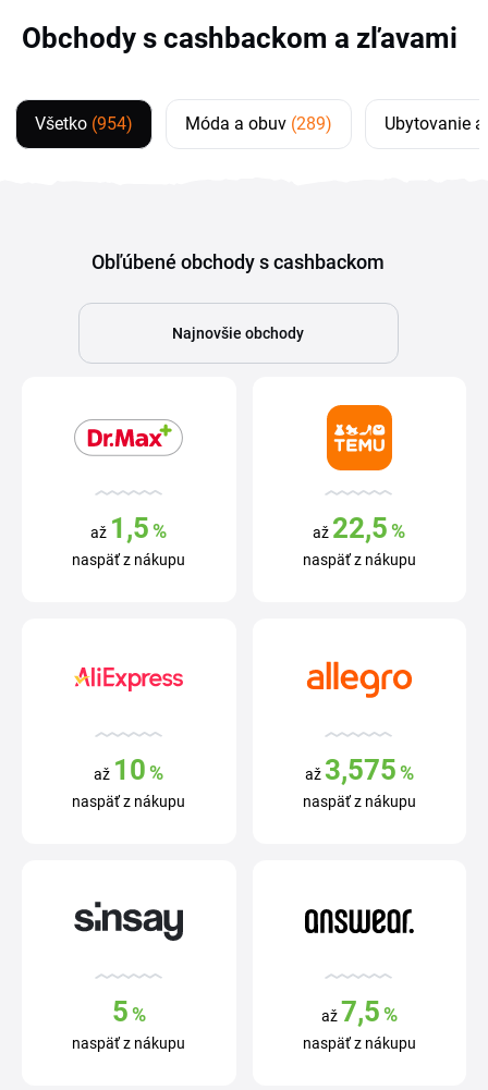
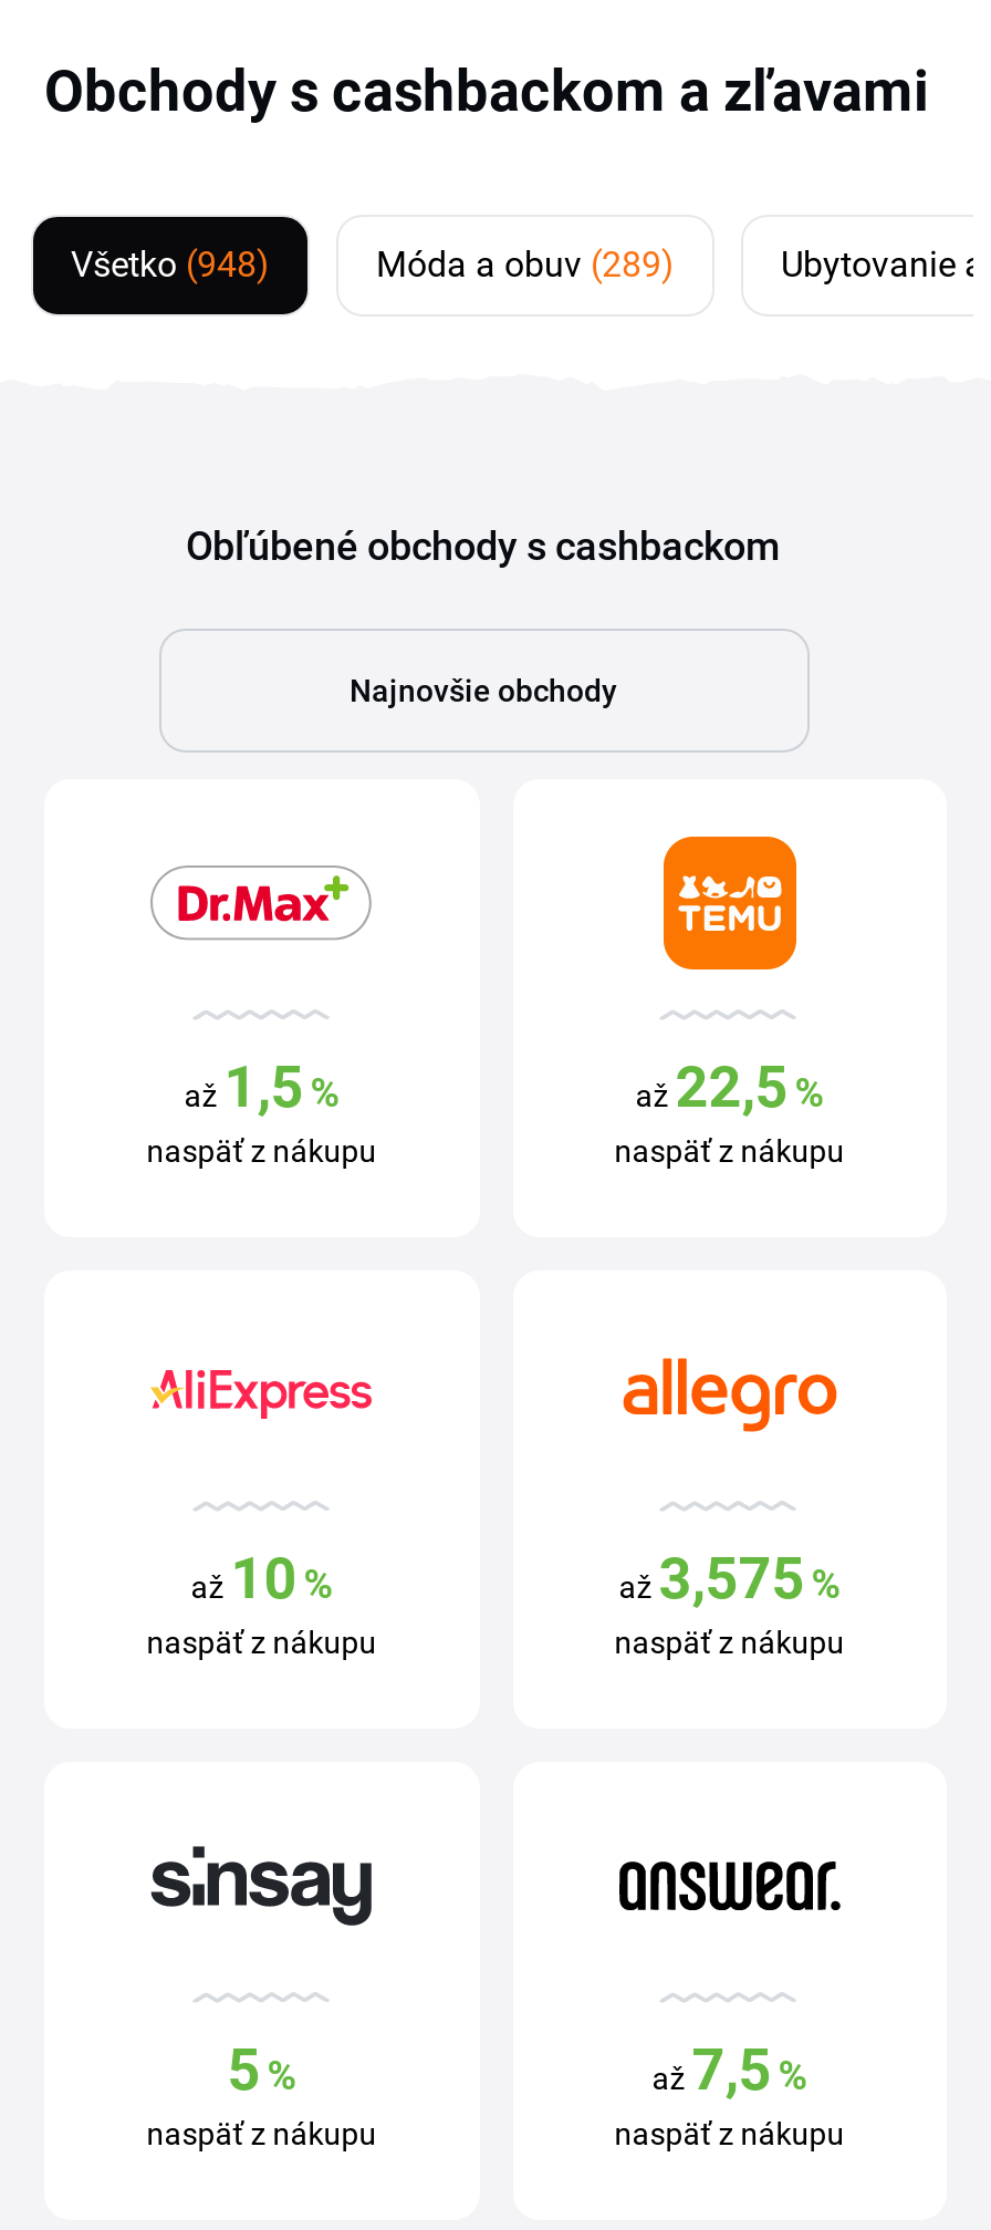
[35,113,133,134] Všetko (954) -> [71,243,270,286] Všetko (948)

